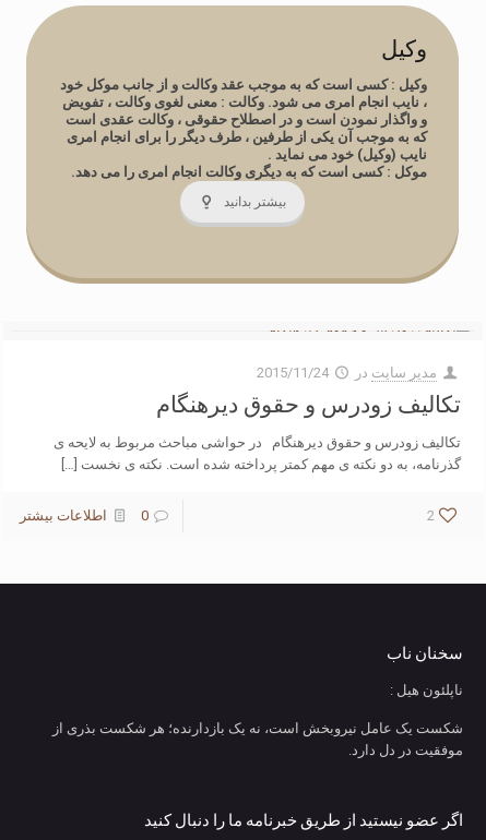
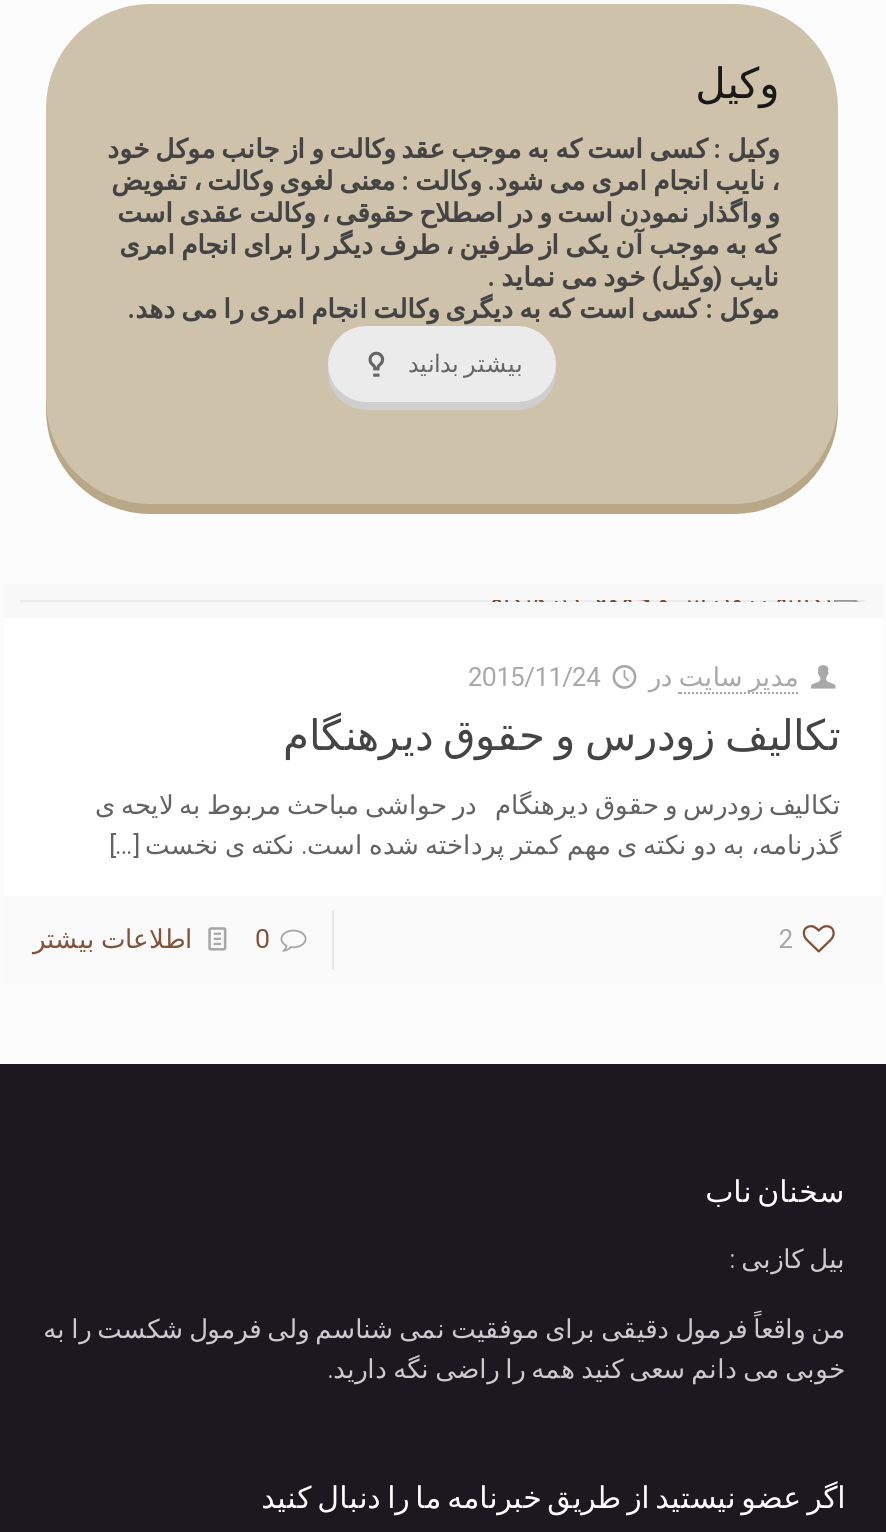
[389,682,463,698] ناپلئون هیل : -> [729,1244,845,1274] بیل کازبی :
[52,720,463,758] شکست یک عامل نیروبخش است، نه یک بازدارنده؛ هر شکست بذری از | موفقیت در دل دارد. -> [43,1314,845,1384] من واقعاً فرمول دقیقی برای موفقیت نمی شناسم ولی فرمول شکست را به | خوبی می دانم سعی کنید همه را راضی نگه دارید.

